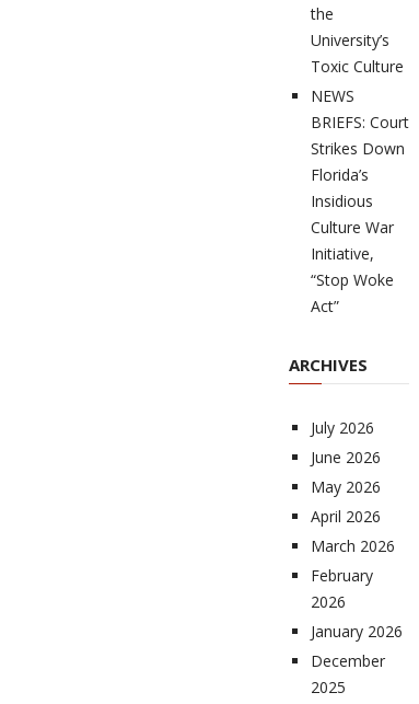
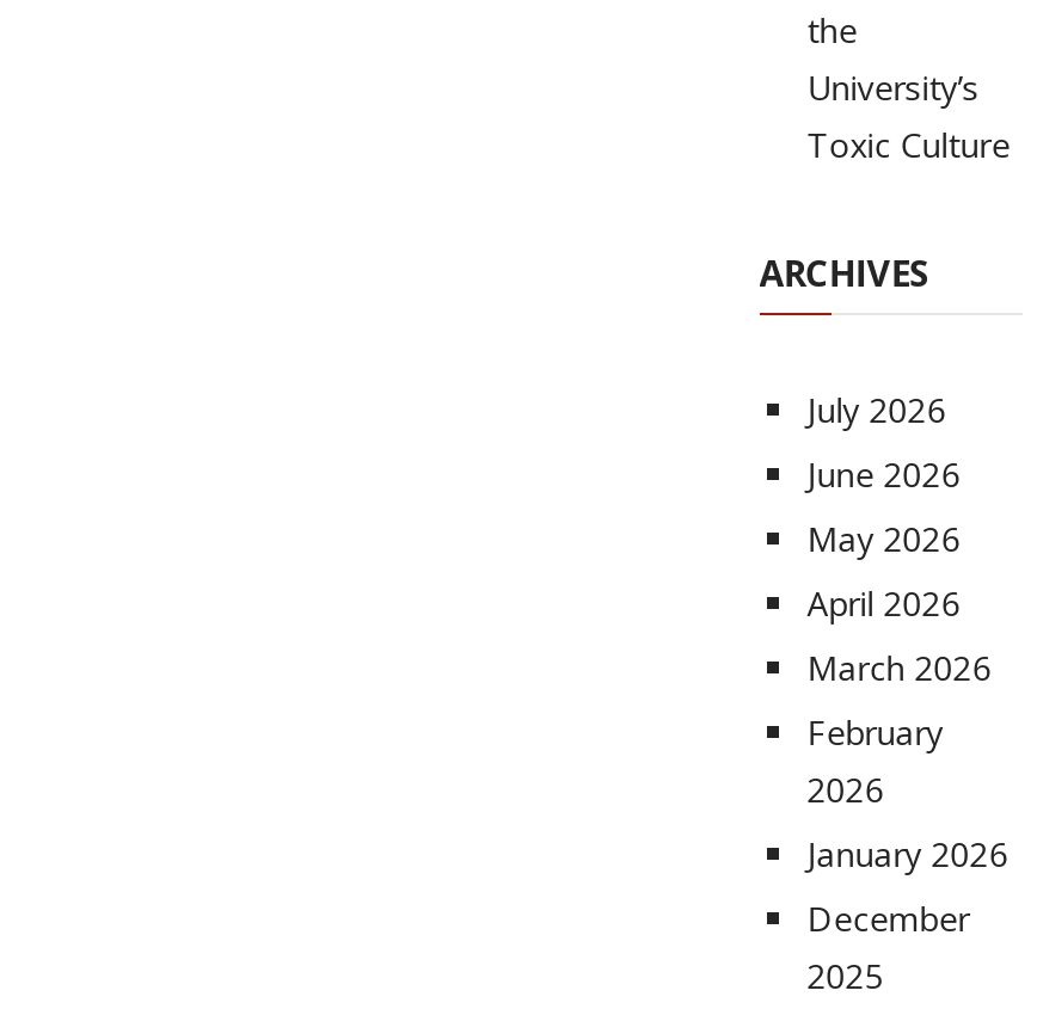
[310,85,409,316] NEWS | BRIEFS: Court | Strikes Down | Florida’s | Insidious | Culture War | Initiative, | “Stop Woke | Act” -> none

